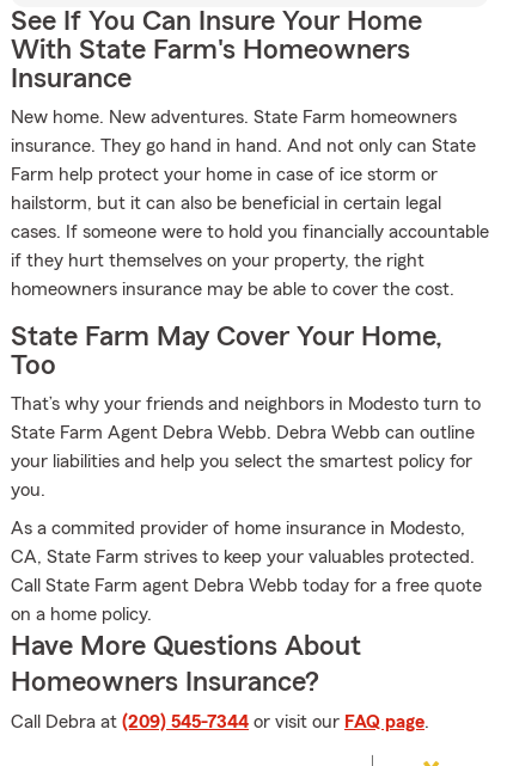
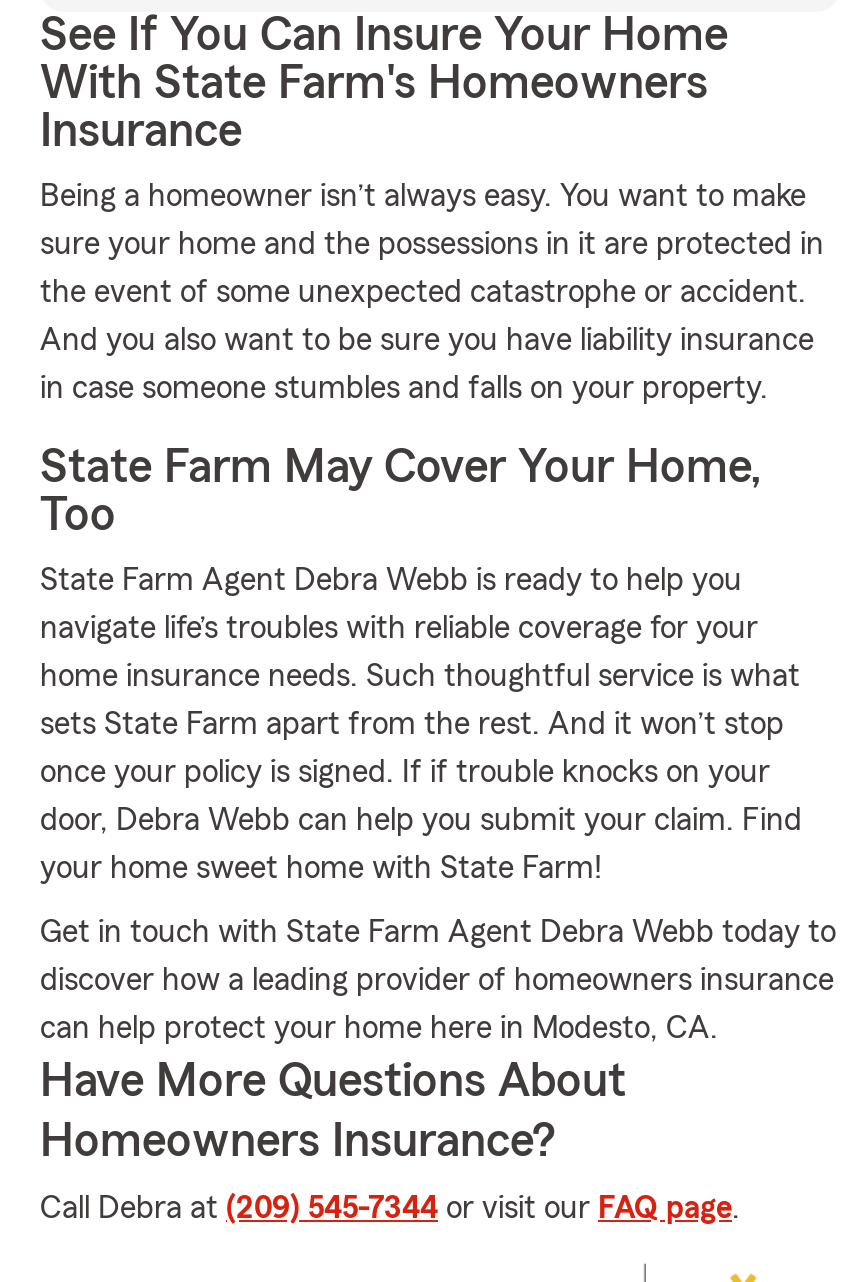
[11,108,489,299] New home. New adventures. State Farm homeowners | insurance. They go hand in hand. And not only can State | Farm help protect your home in case of ice storm or | hailstorm, but it can also be beneficial in certain legal | cases. If someone were to hold you financially accountable | if they hurt themselves on your property, the right | homeowners insurance may be able to cover the cost. -> [40,180,824,404] Being a homeowner isn’t always easy. You want to make | sure your home and the possessions in it are protected in | the event of some unexpected catastrophe or accident. | And you also want to be sure you have liability insurance | in case someone stumbles and falls on your property.
moved [11,323,442,380] -> [40,444,762,540]: State Farm May Cover Your Home, | Too
[11,394,482,624] That’s why your friends and neighbors in Modesto turn to | State Farm Agent Debra Webb. Debra Webb can outline | your liabilities and help you select the smartest policy for | you. | As a commited provider of home insurance in Modesto, | CA, State Farm strives to keep your valuables protected. | Call State Farm agent Debra Webb today for a free quote | on a home policy. -> [40,564,836,1044] State Farm Agent Debra Webb is ready to help you | navigate life’s troubles with reliable coverage for your | home insurance needs. Such thoughtful service is what | sets State Farm apart from the rest. And it won’t stop | once your policy is signed. If if trouble knocks on your | door, Debra Webb can help you submit your claim. Find | your home sweet home with State Farm! | Get in touch with State Farm Agent Debra Webb today to | discover how a leading provider of homeowners insurance | can help protect your home here in Modesto, CA.

